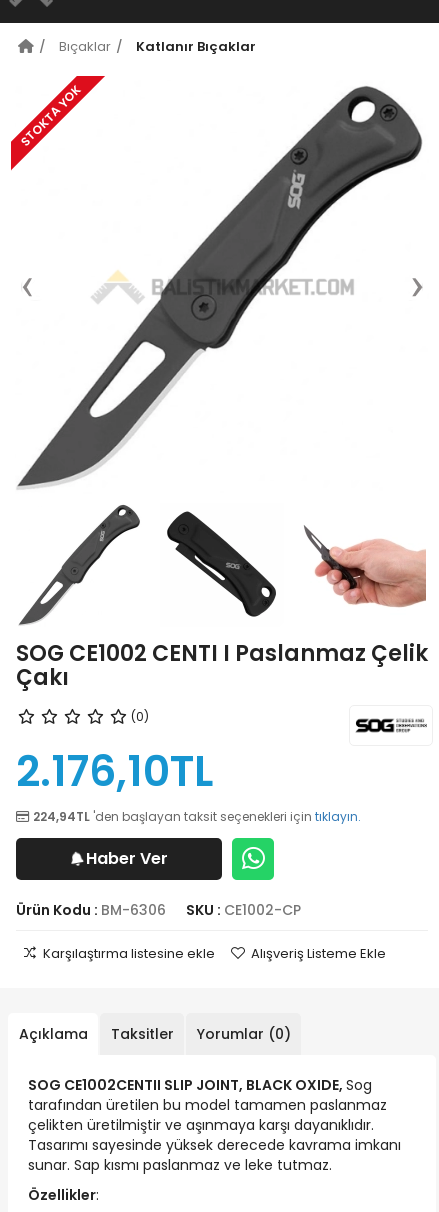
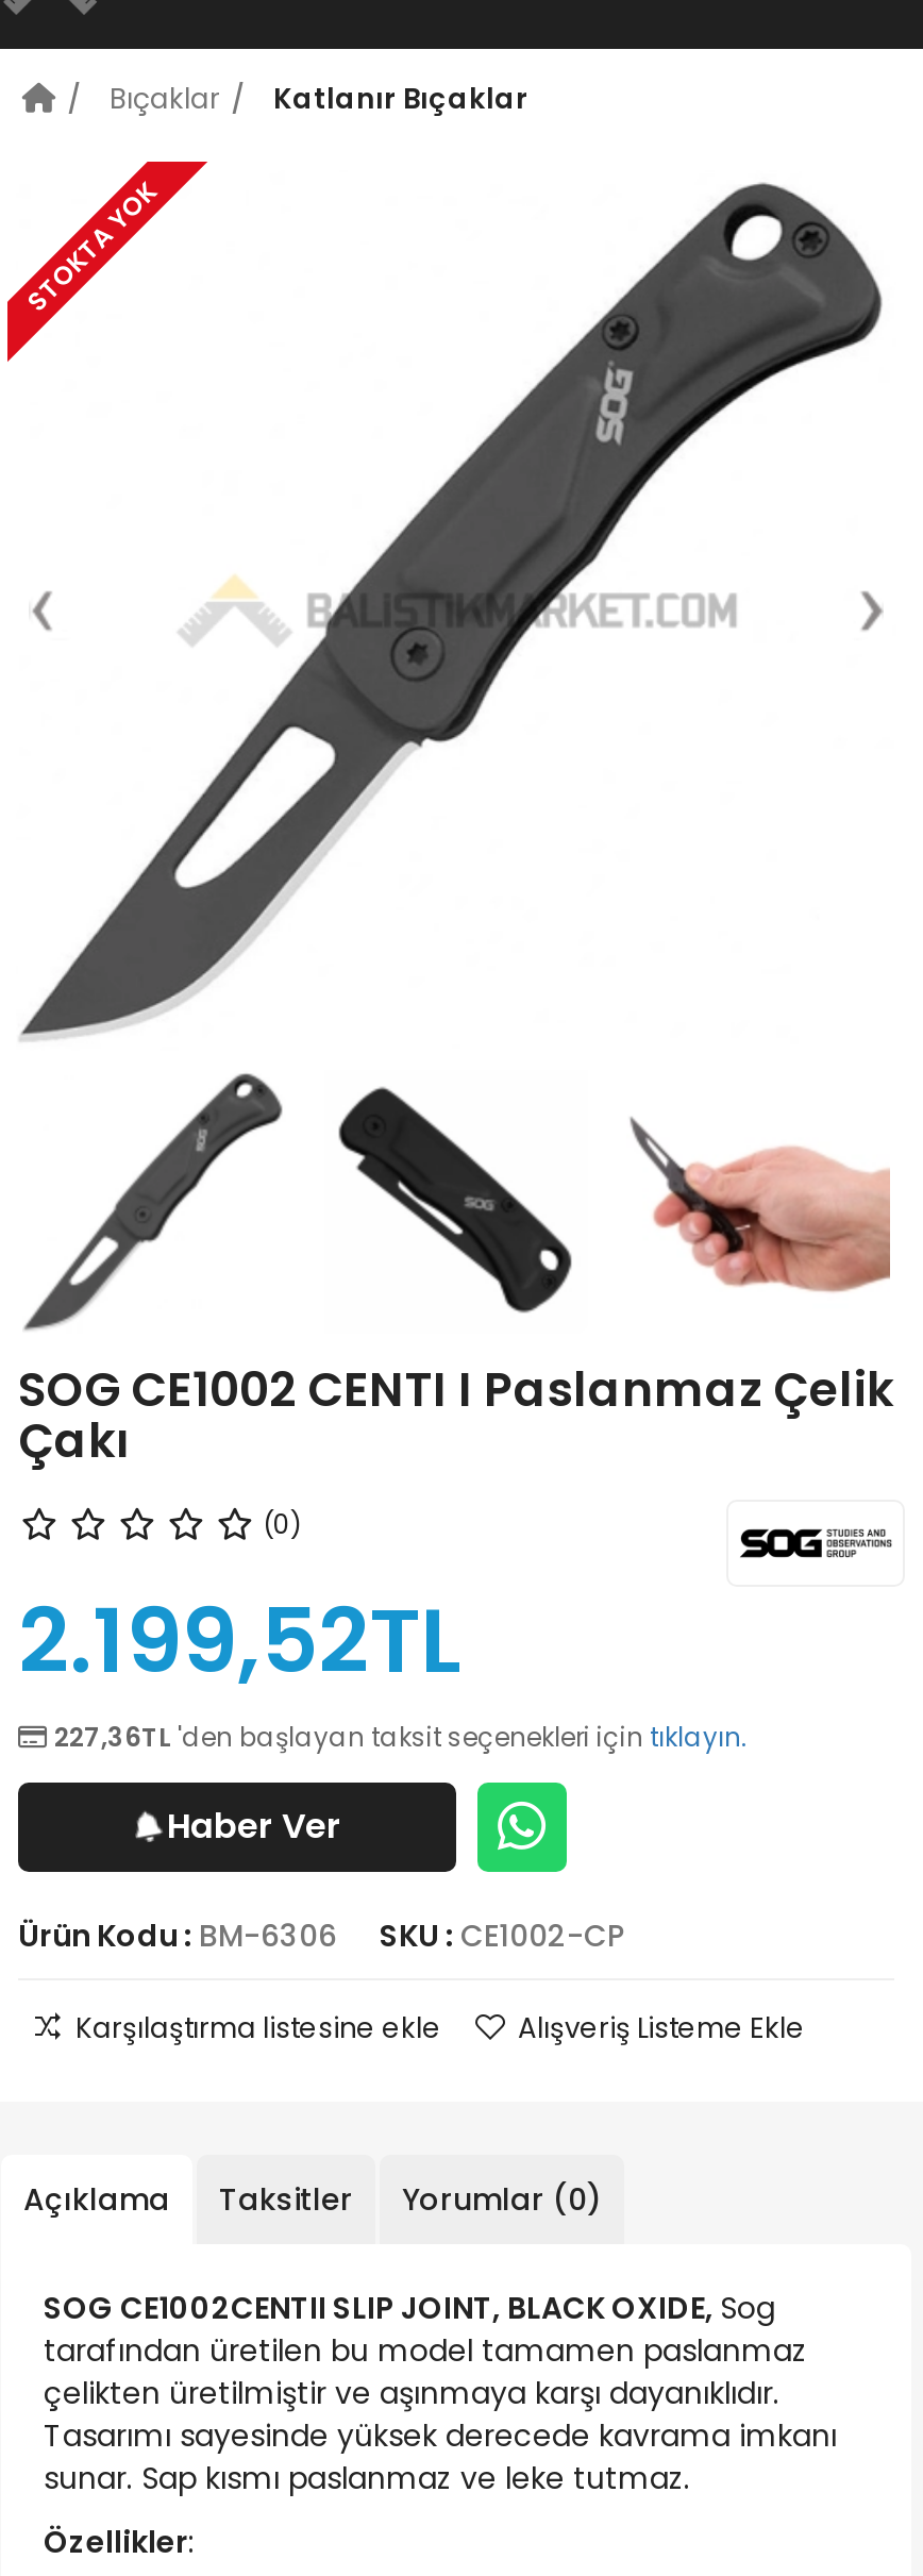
[16,742,361,825] 2.176,10TL | 224,94TL 'den başlayan taksit seçenekleri için tıklayın. -> [18,1578,748,1755] 2.199,52TL | 227,36TL 'den başlayan taksit seçenekleri için tıklayın.

